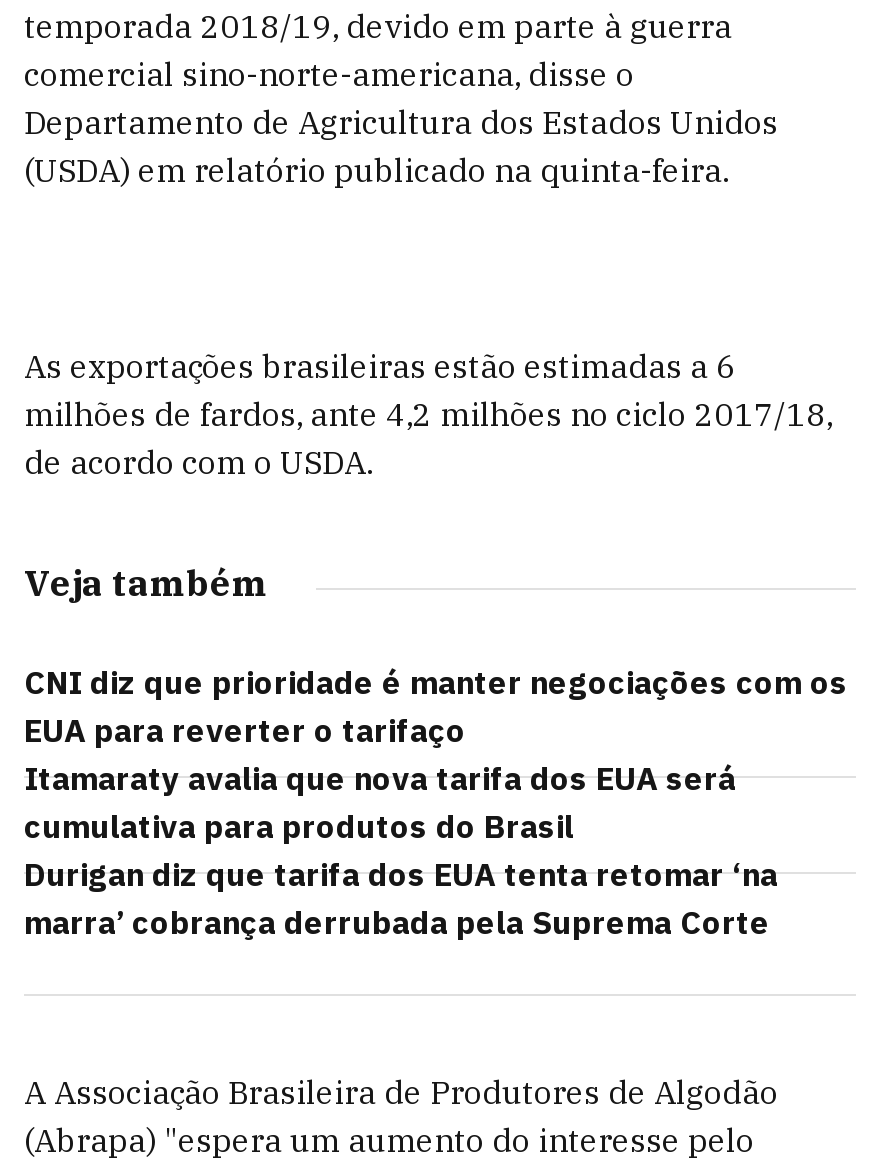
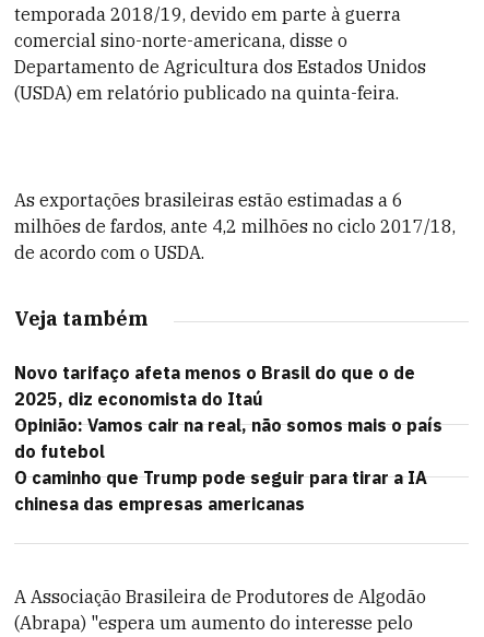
[24,662,848,942] CNI diz que prioridade é manter negociações com os | EUA para reverter o tarifaço | Itamaraty avalia que nova tarifa dos EUA será | cumulativa para produtos do Brasil | Durigan diz que tarifa dos EUA tenta retomar ‘na | marra’ cobrança derrubada pela Suprema Corte -> [14,362,442,515] Novo tarifaço afeta menos o Brasil do que o de | 2025, diz economista do Itaú | Opinião: Vamos cair na real, não somos mais o país | do futebol | O caminho que Trump pode seguir para tirar a IA | chinesa das empresas americanas

